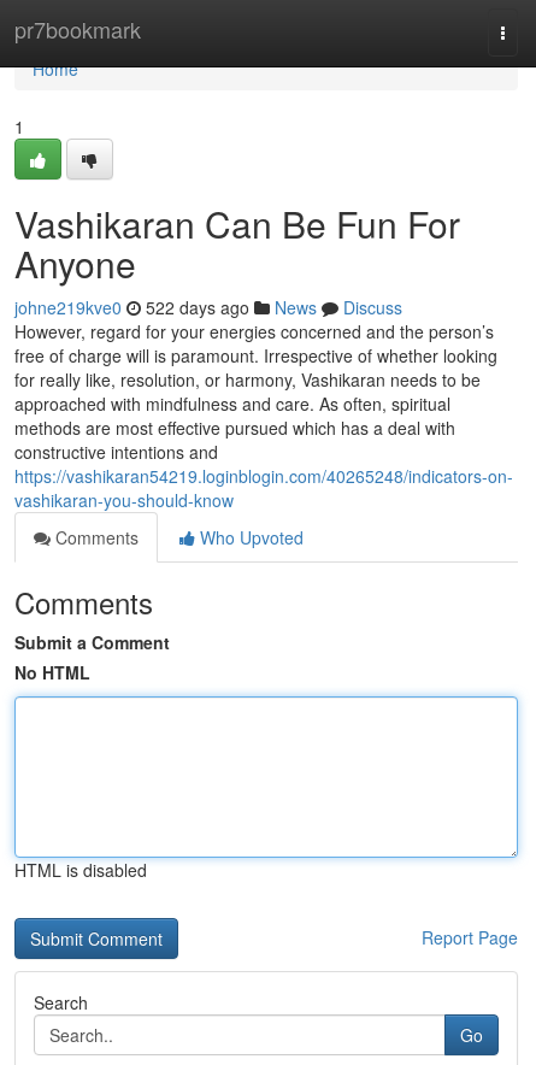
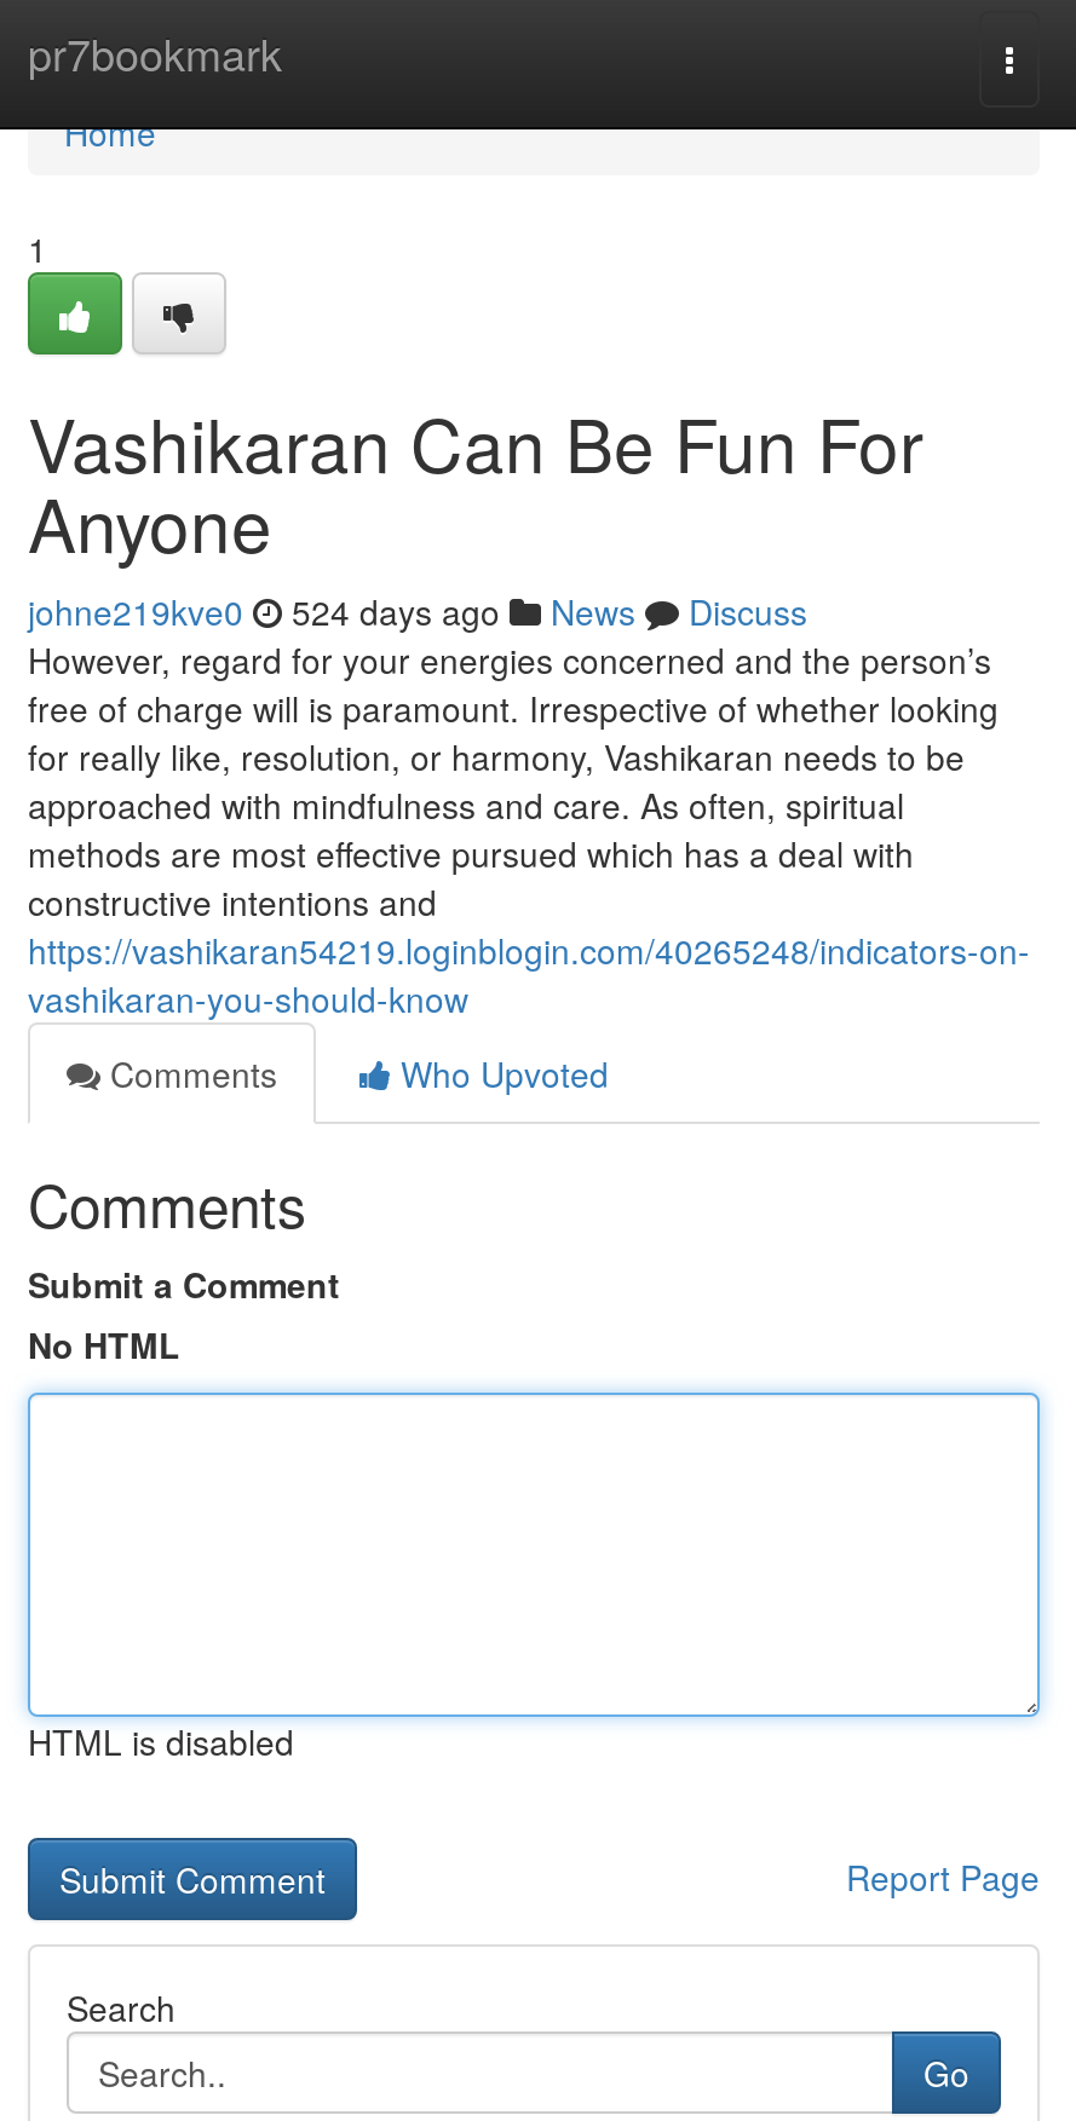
[14,295,402,319] johne219kve0 522 days ago News Discuss -> [28,587,807,635] johne219kve0 524 days ago News Discuss

